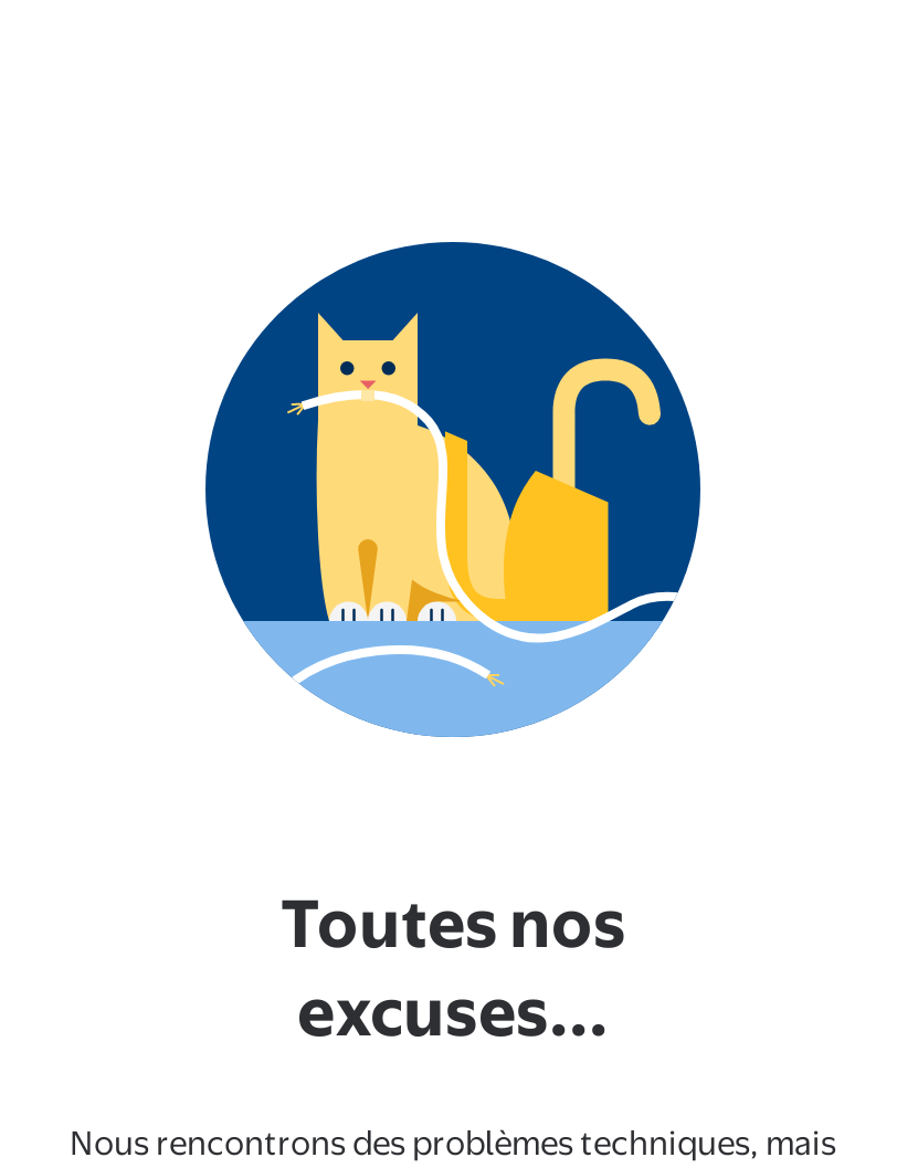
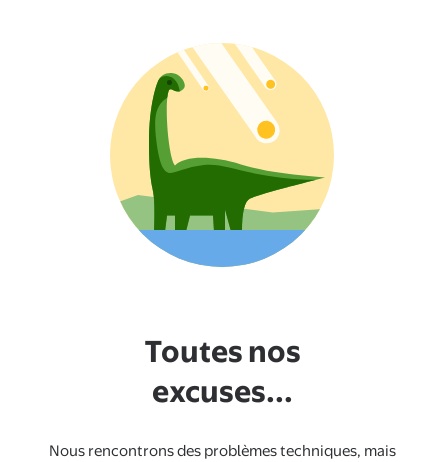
[203,240,703,688] [image] -> [110,43,334,244] [image]

